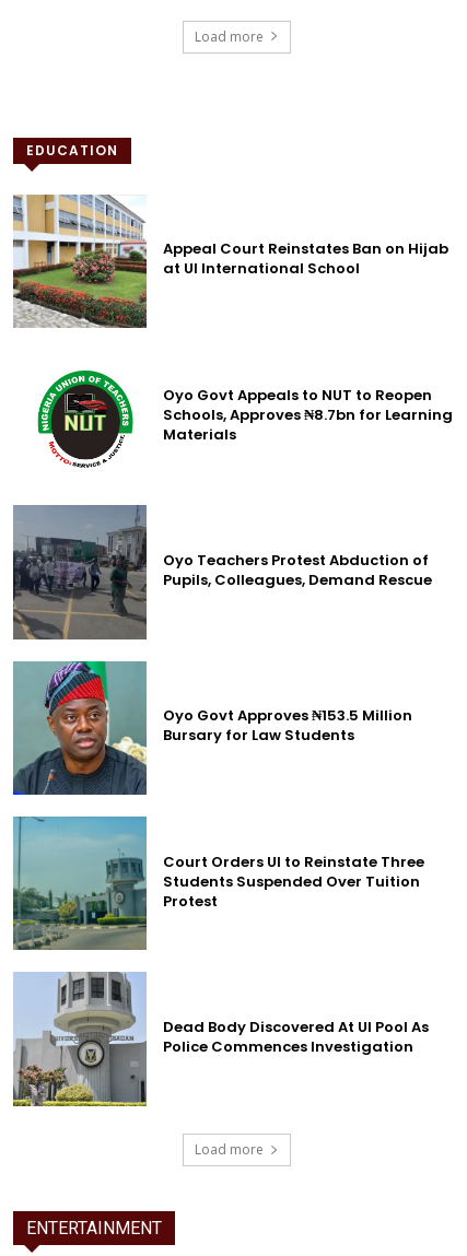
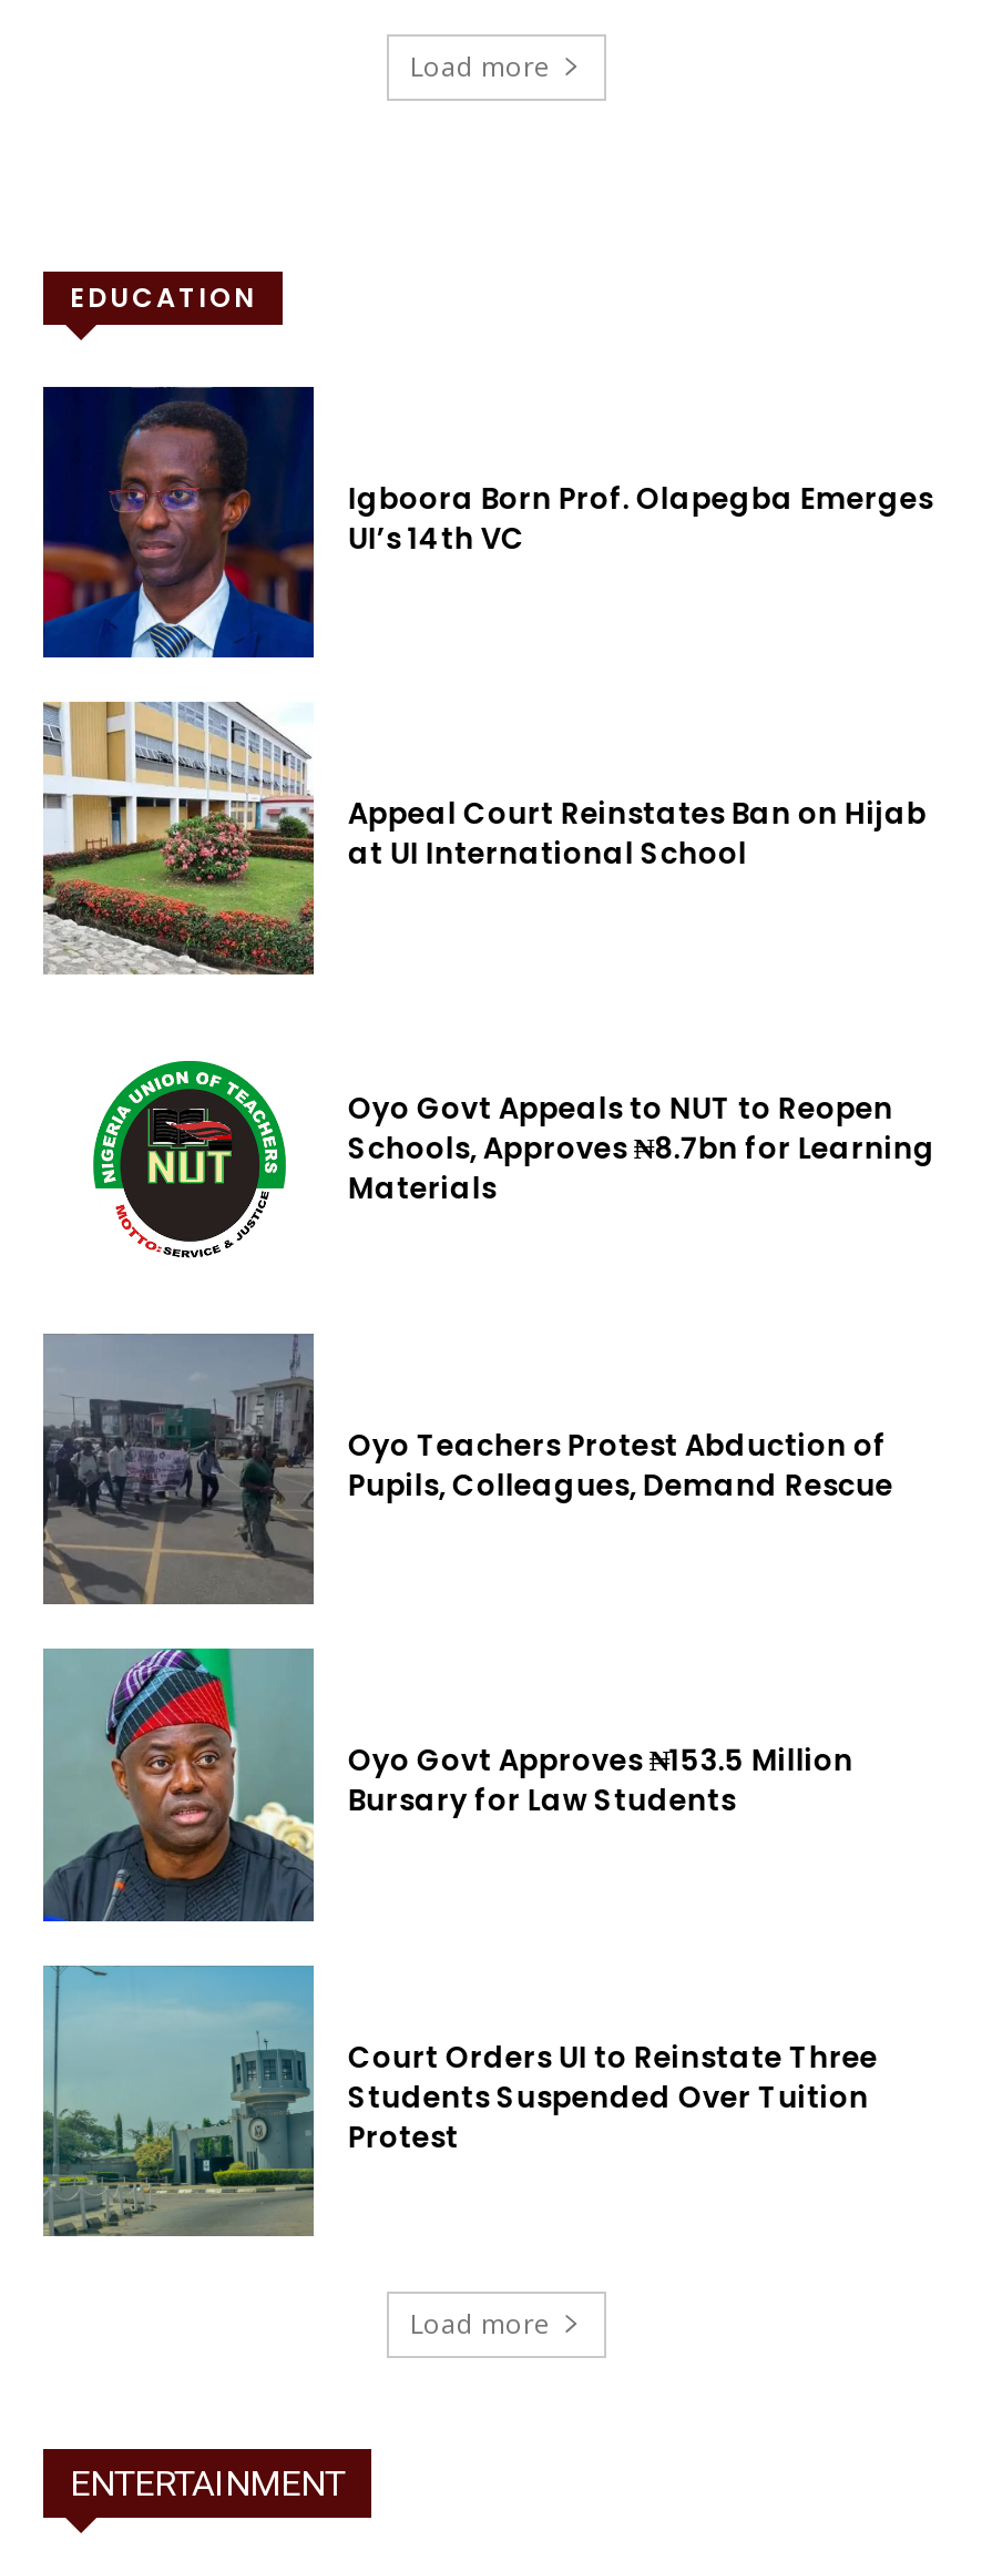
none -> [41,384,933,661] [image] | Igboora Born Prof. Olapegba Emerges | UI’s 14th VC
moved [11,192,453,911] -> [39,698,935,2158]: [image] | Appeal Court Reinstates Ban on Hijab | at UI International School | ... | Students Suspended Over Tuition | Protest
[13,972,429,1107] [image] | Dead Body Discovered At UI Pool As | Police Commences Investigation -> none

